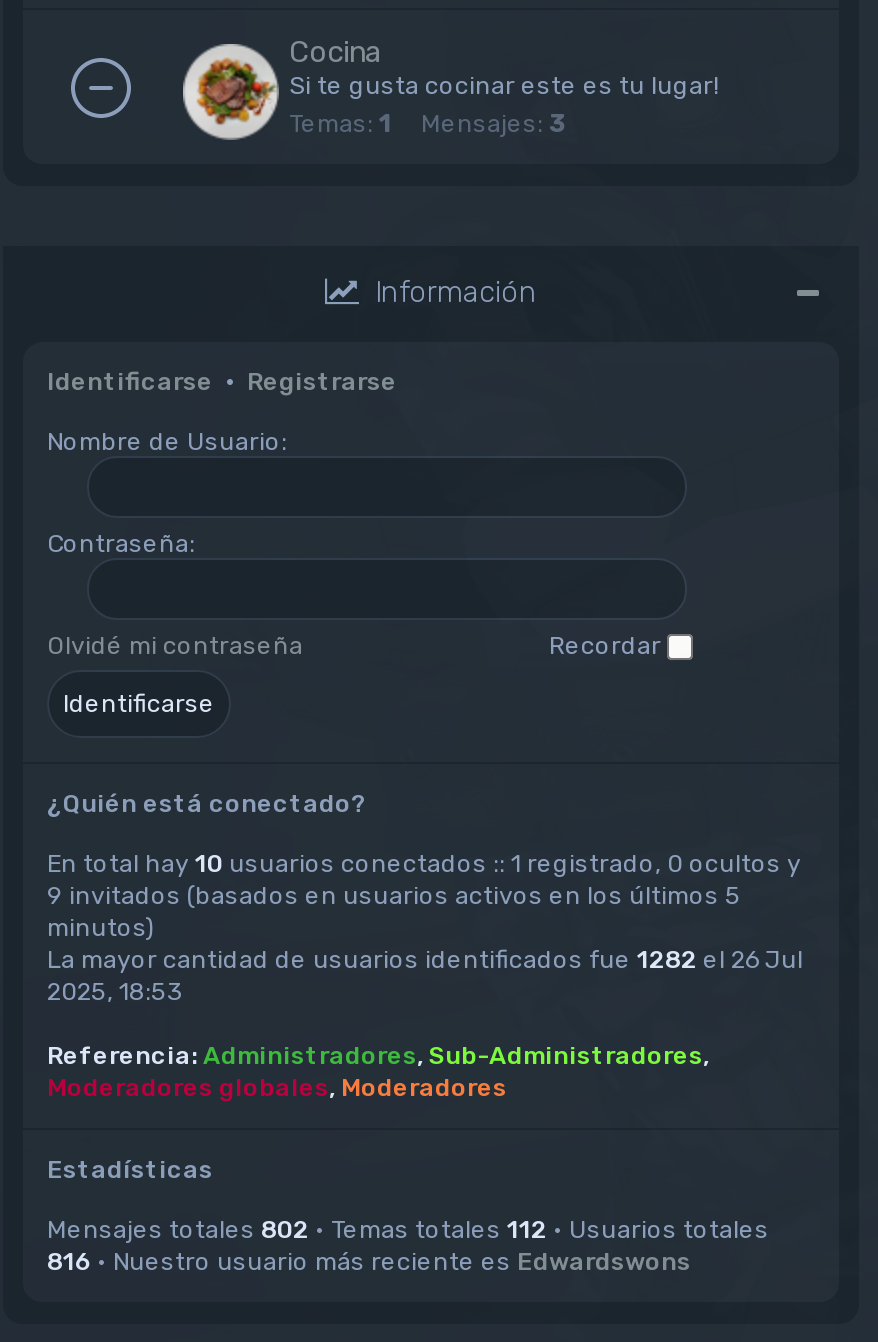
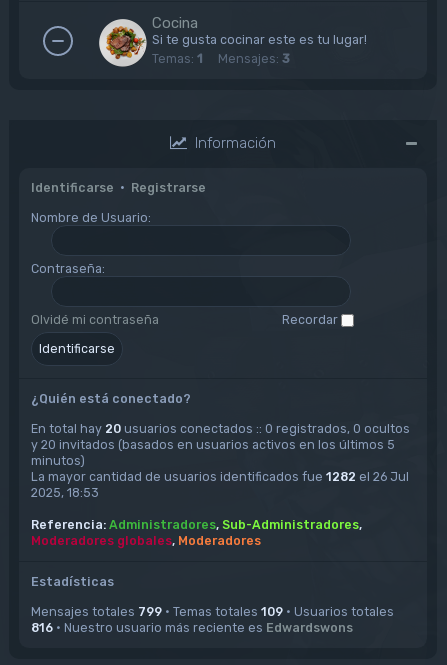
[47,848,801,910] En total hay 10 usuarios conectados :: 1 registrado, 0 ocultos y | 9 invitados (basados en usuarios activos en los últimos 5 -> [31,421,410,452] En total hay 20 usuarios conectados :: 0 registrados, 0 ocultos | y 20 invitados (basados en usuarios activos en los últimos 5
[47,1214,769,1244] Mensajes totales 802 • Temas totales 112 • Usuarios totales -> [31,604,394,619] Mensajes totales 799 • Temas totales 109 • Usuarios totales

